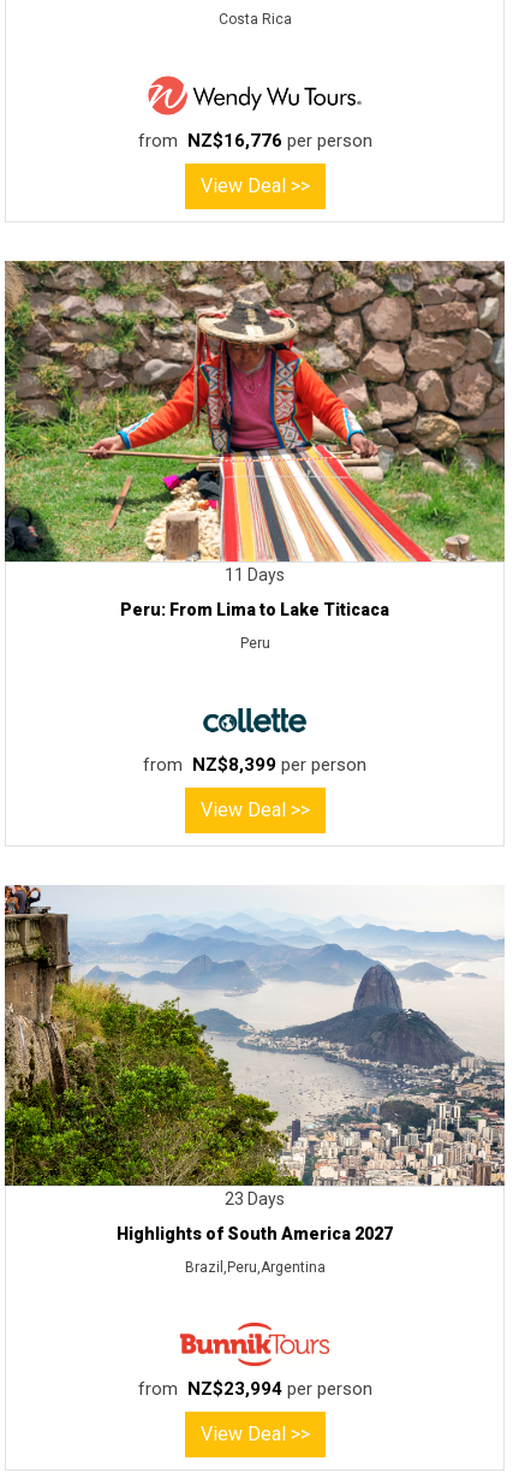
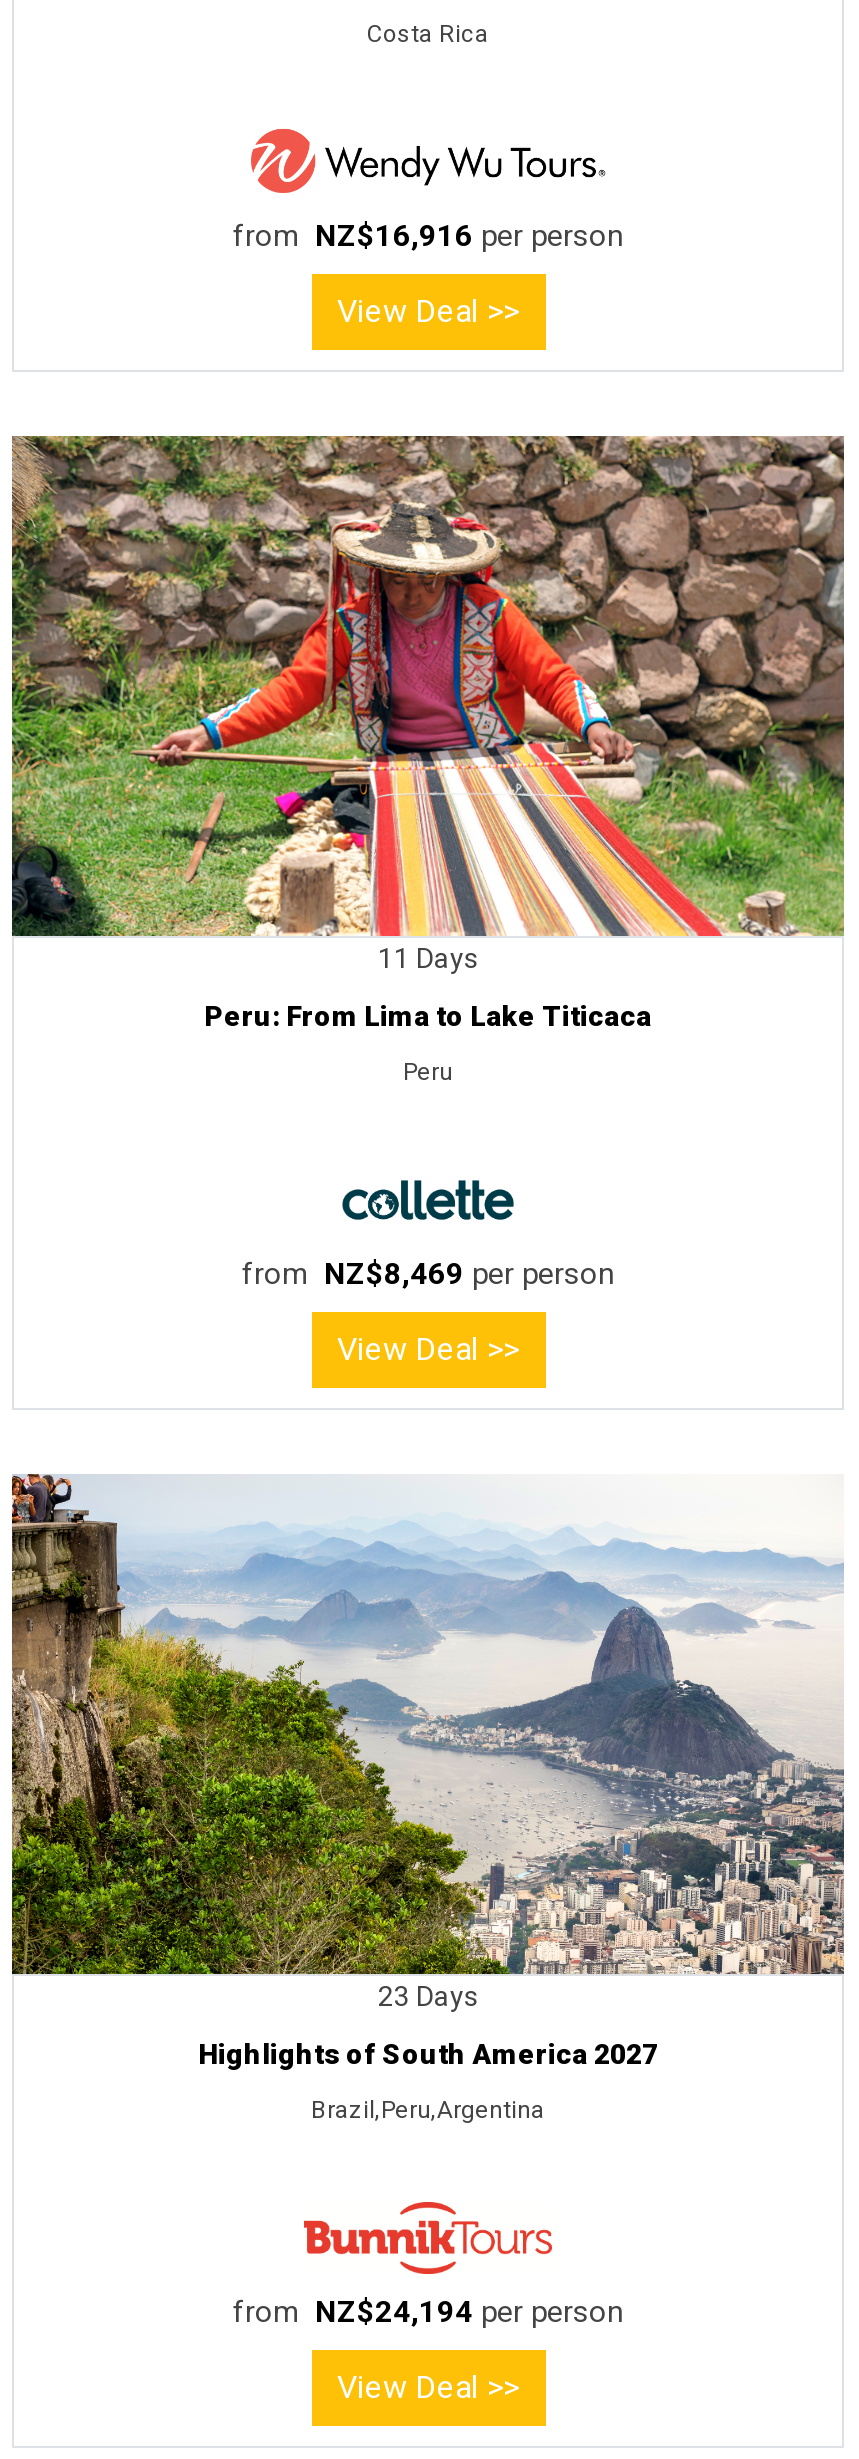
[138,130,372,152] from NZ$16,776 per person -> [233,218,623,254] from NZ$16,916 per person
[143,754,366,776] from NZ$8,399 per person -> [242,1256,614,1292] from NZ$8,469 per person
[138,1378,372,1400] from NZ$23,994 per person -> [233,2294,623,2330] from NZ$24,194 per person

